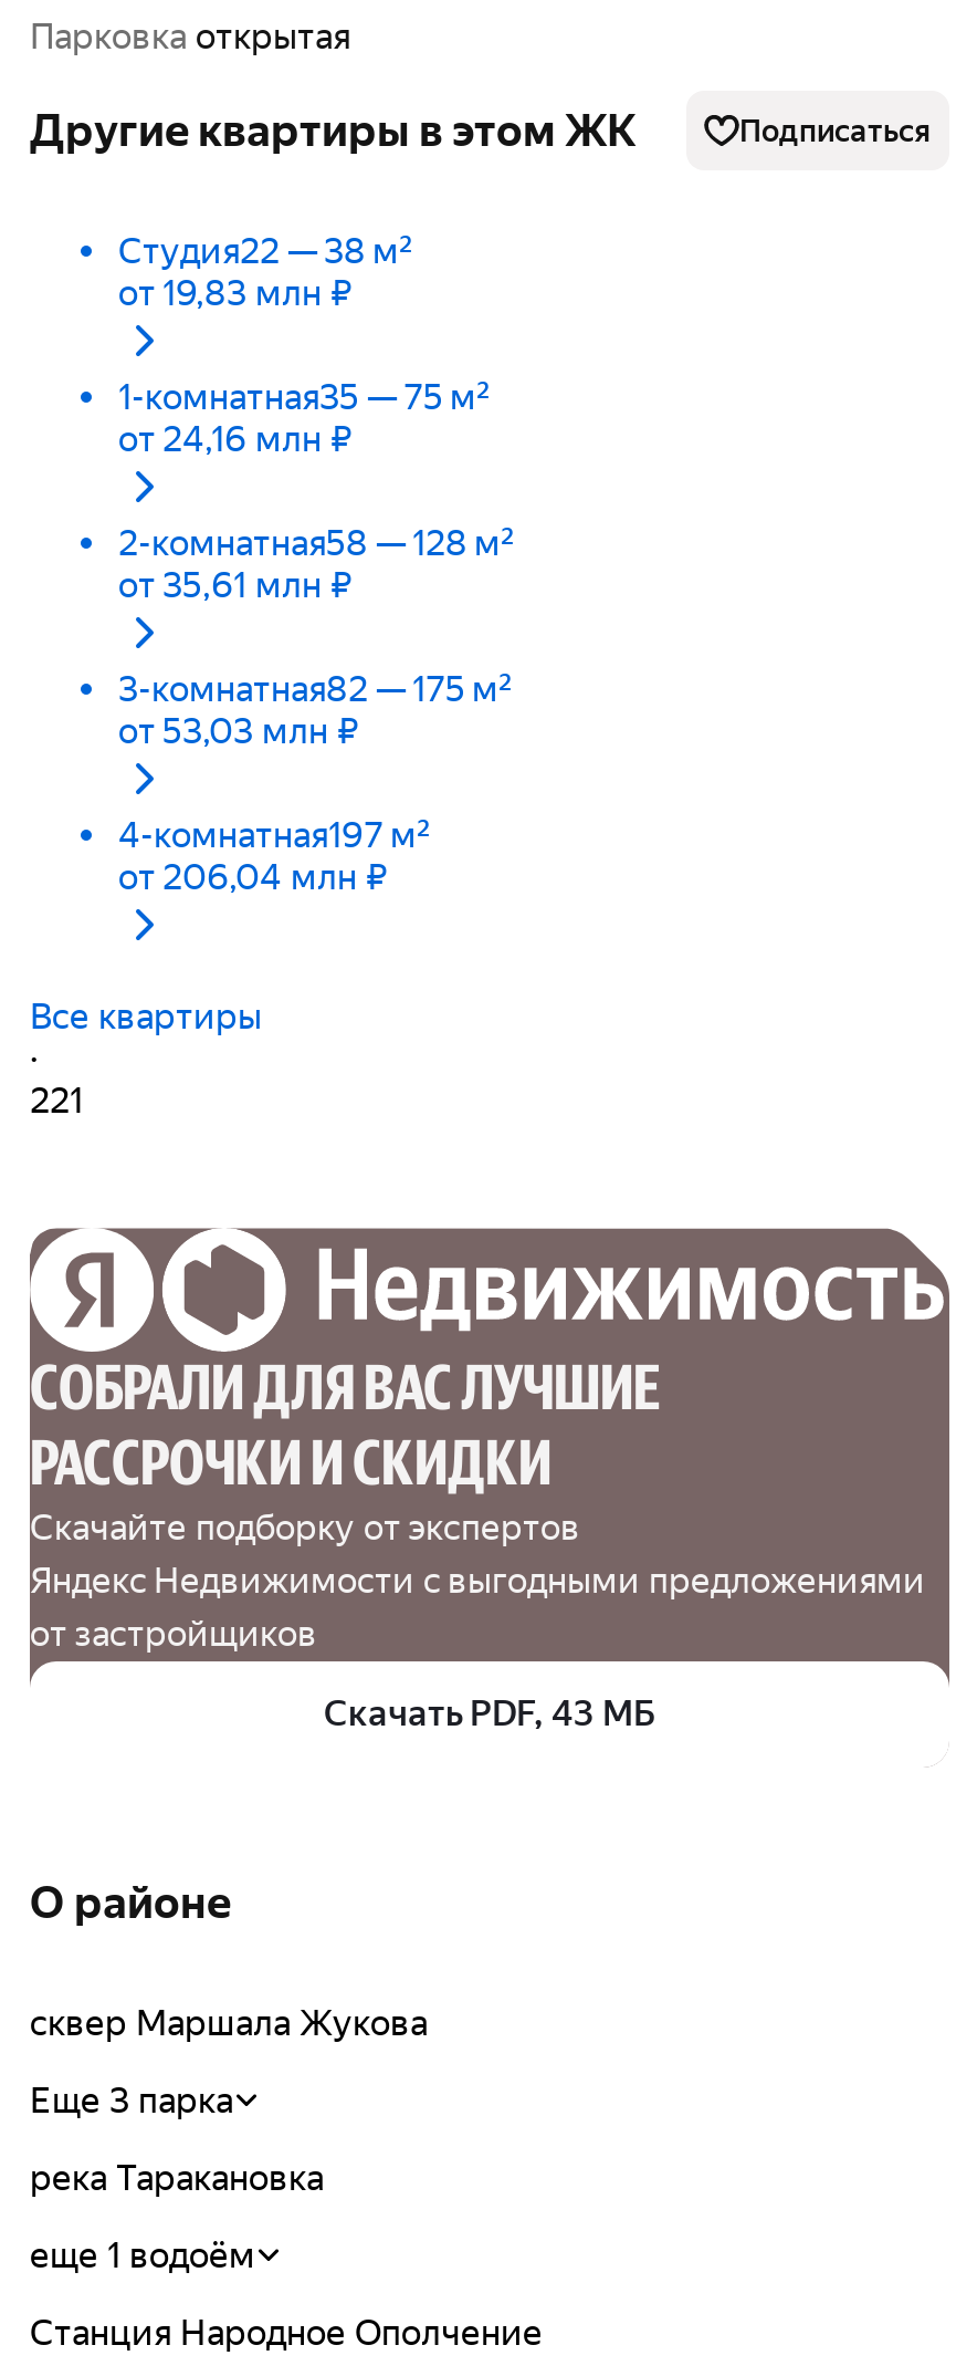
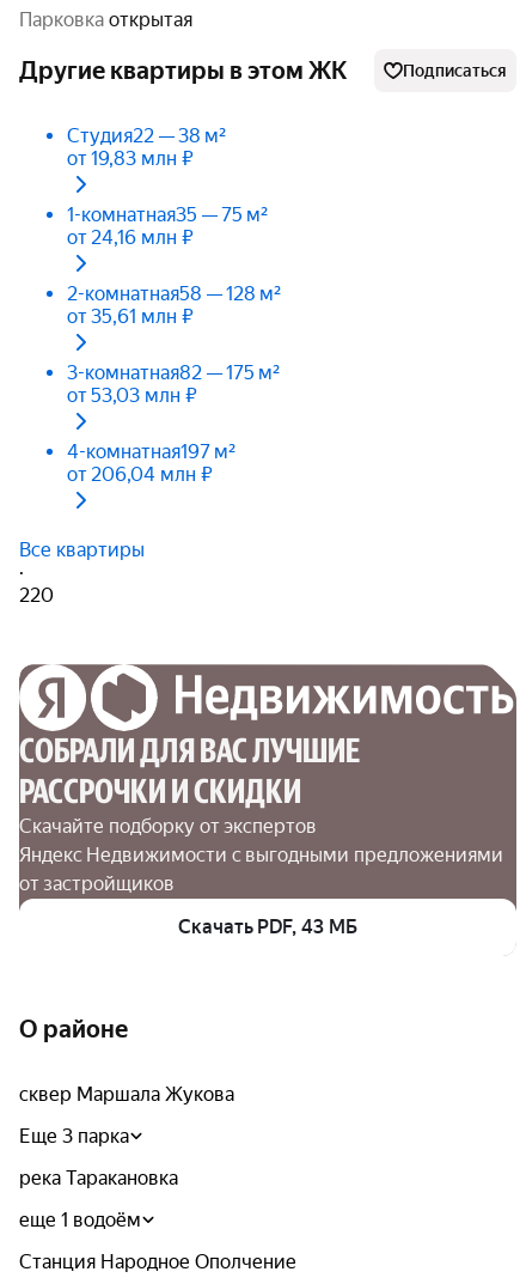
[30,1080,83,1122] 221 -> [19,584,54,607] 220

